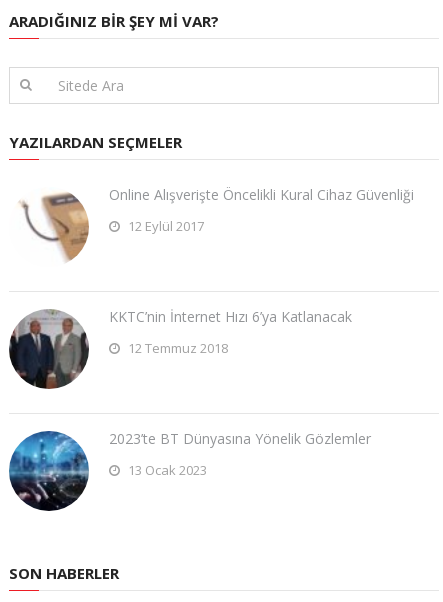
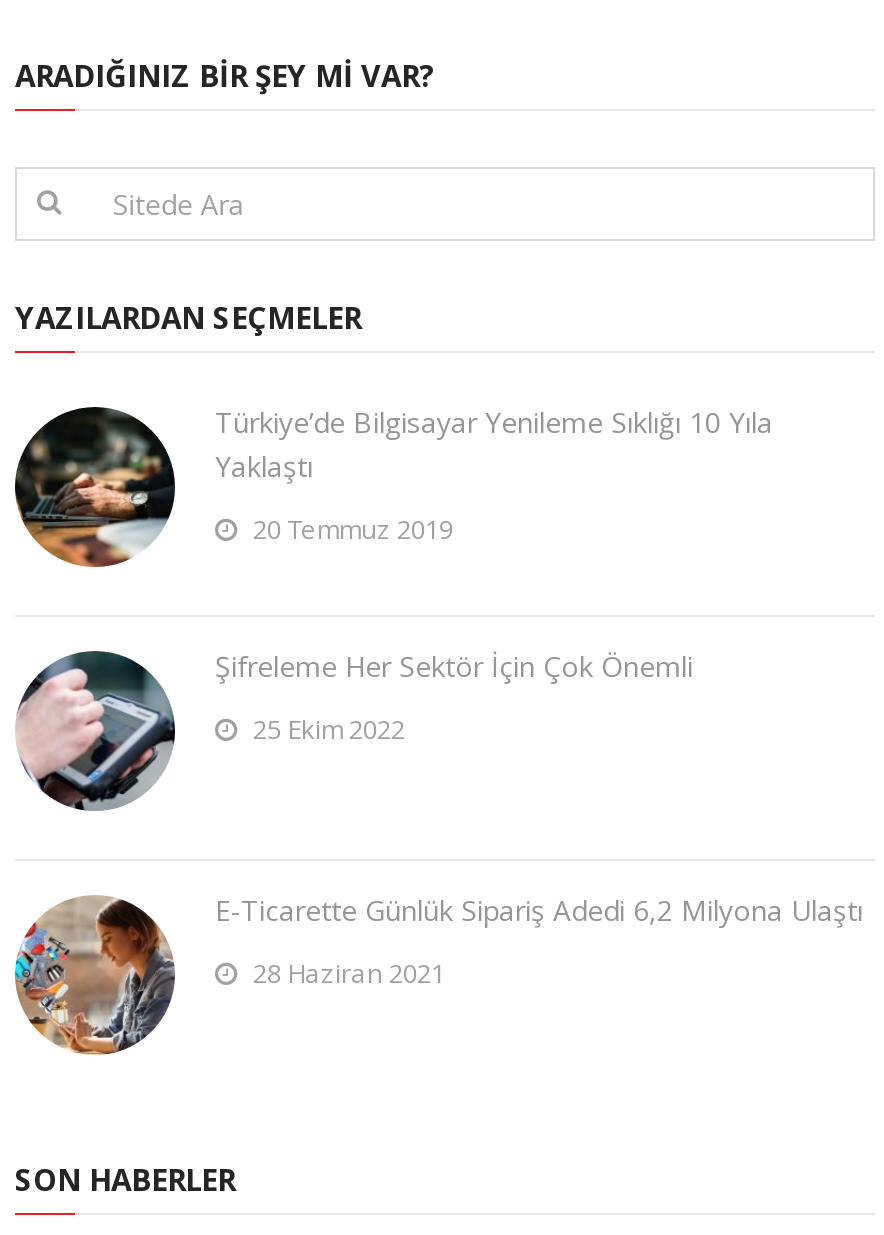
[9,185,414,267] [image] | Online Alışverişte Öncelikli Kural Cihaz Güvenliği -> [13,403,773,569] [image] | Türkiye’de Bilgisayar Yenileme Sıklığı 10 Yıla | Yaklaştı
[125,217,204,235] 12 Eylül 2017 -> [247,511,453,547] 20 Temmuz 2019
[8,307,352,390] [image] | KKTC’nin İnternet Hızı 6’ya Katlanacak -> [15,647,693,811] [image] | Şifreleme Her Sektör İçin Çok Önemli
[125,339,228,357] 12 Temmuz 2018 -> [247,711,405,747] 25 Ekim 2022
[9,429,371,512] [image] | 2023’te BT Dünyasına Yönelik Gözlemler -> [15,891,863,1057] [image] | E-Ticarette Günlük Sipariş Adedi 6,2 Milyona Ulaştı
[125,461,207,479] 13 Ocak 2023 -> [247,955,445,991] 28 Haziran 2021

